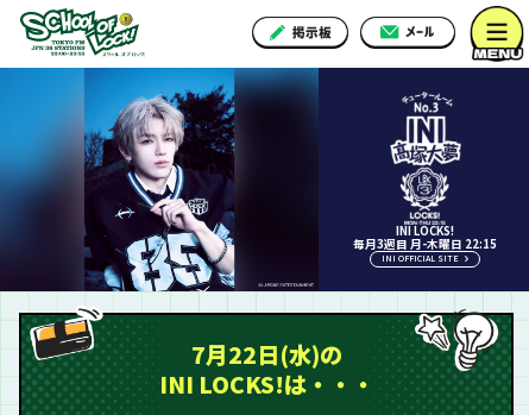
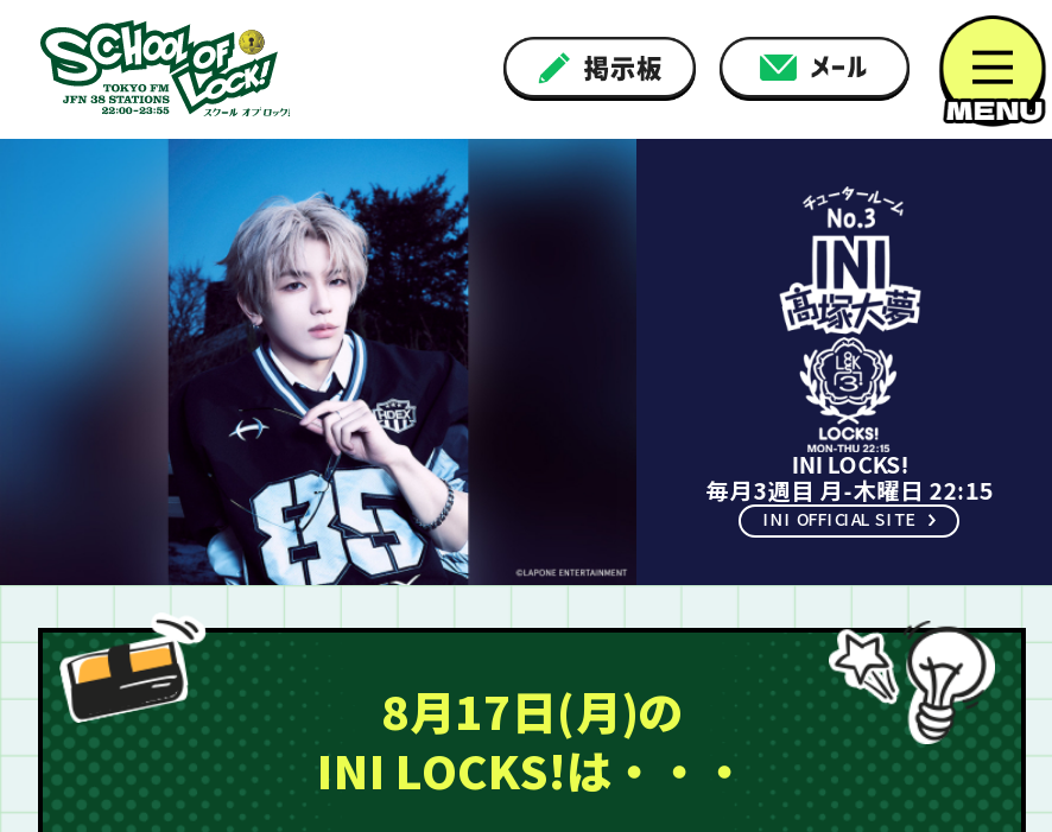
[191,337,342,370] 7月22日(水)の -> [381,677,683,743] 8月17日(月)の

